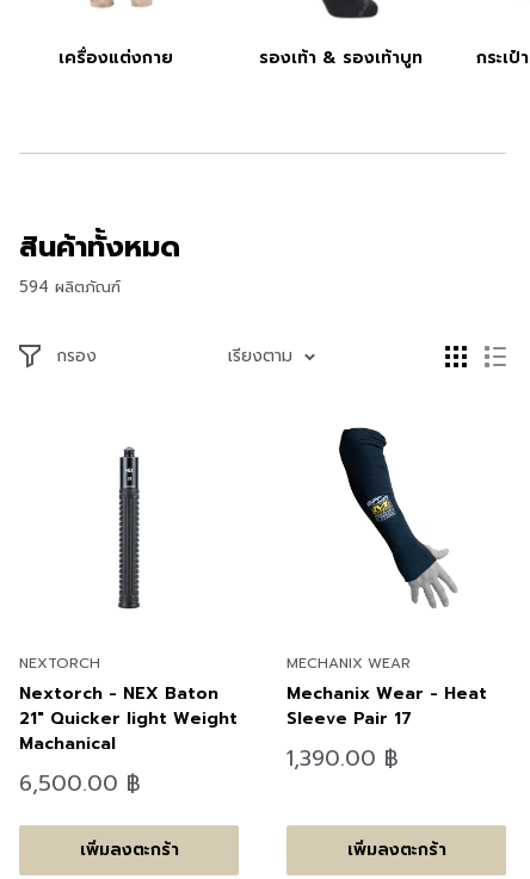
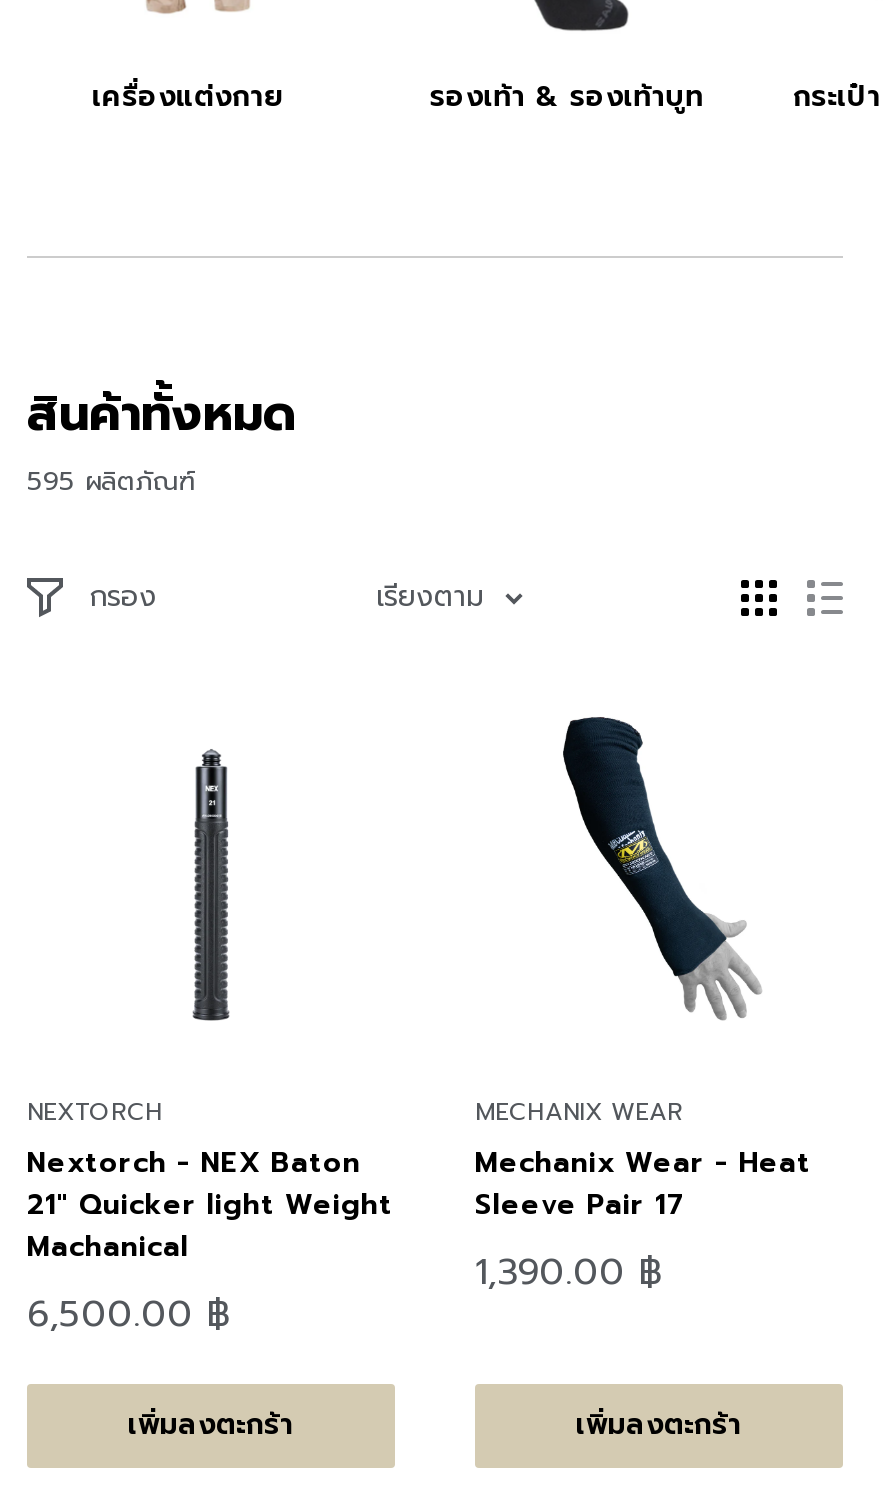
[19,275,121,298] 594 ผลิตภัณฑ์ -> [27,462,195,500] 595 ผลิตภัณฑ์

